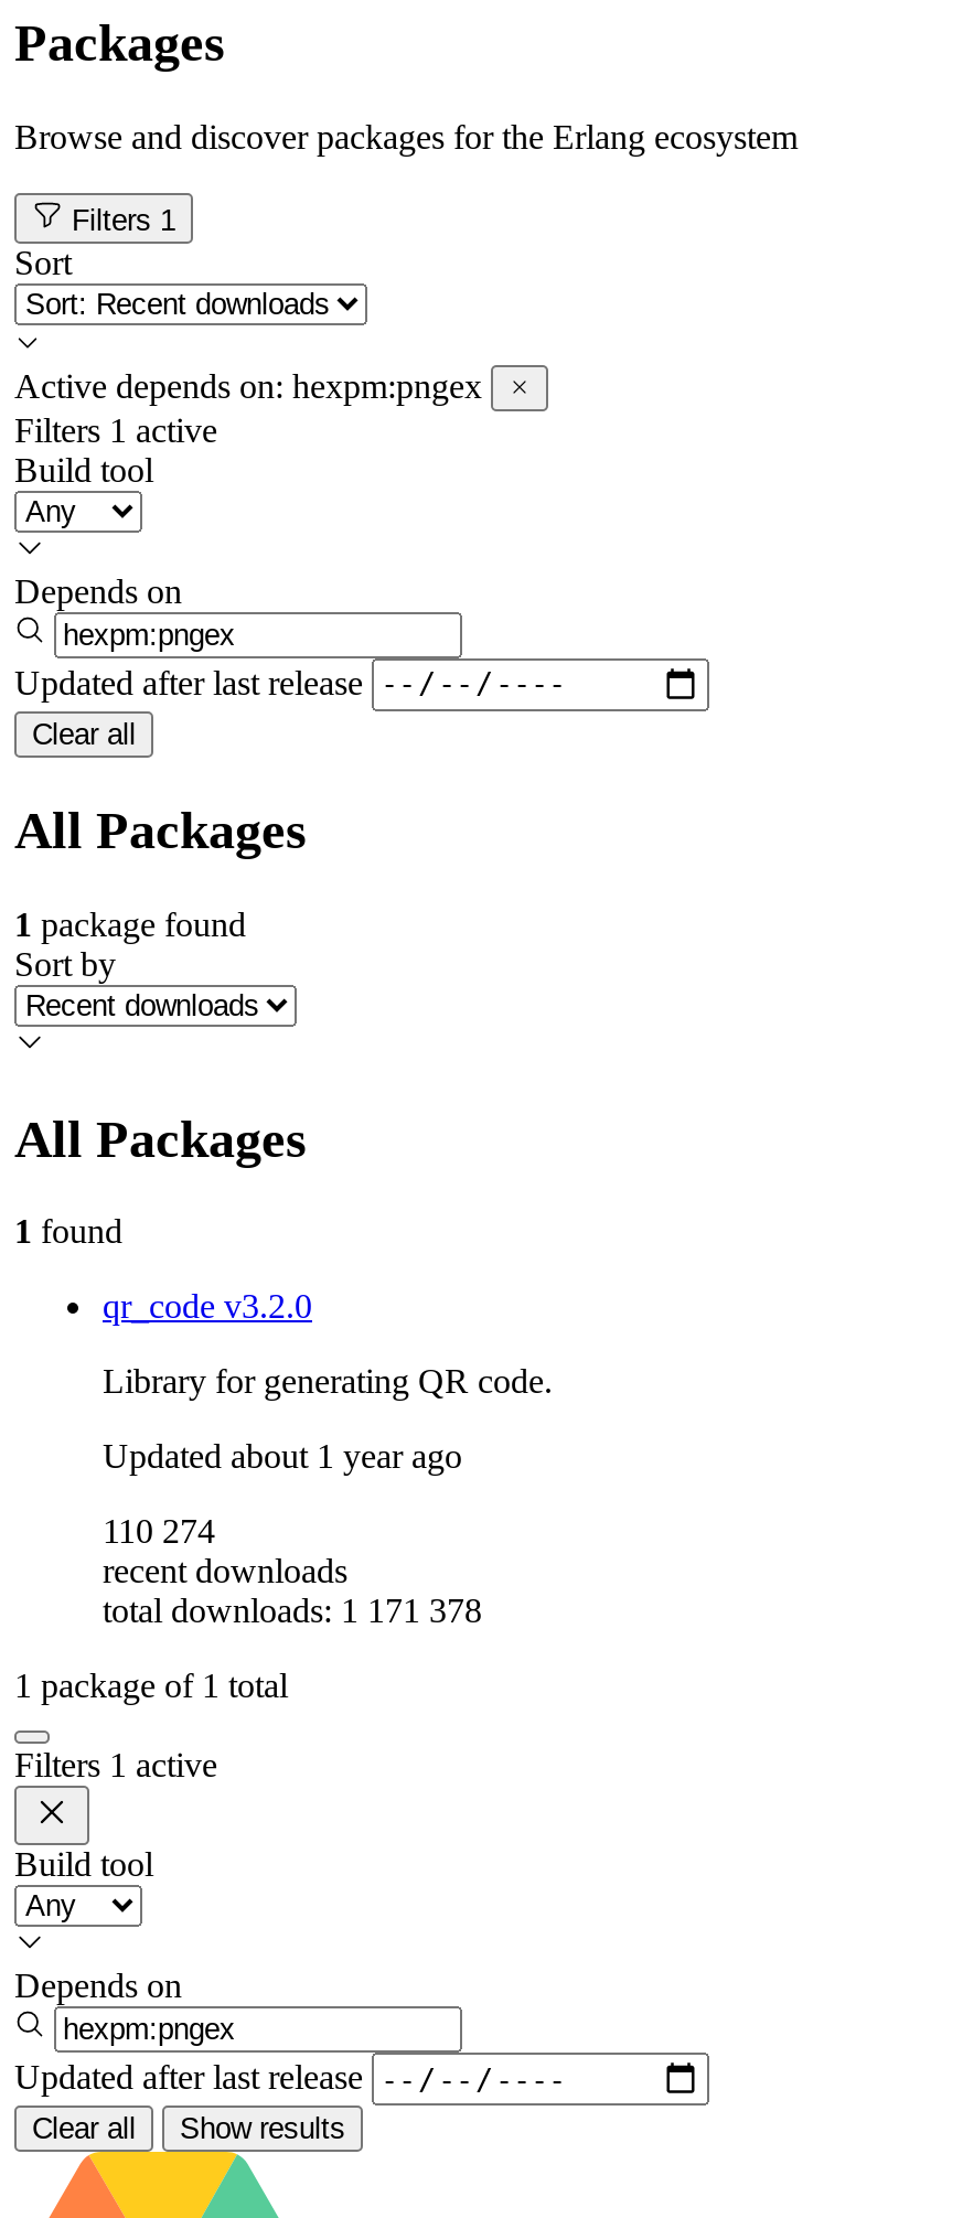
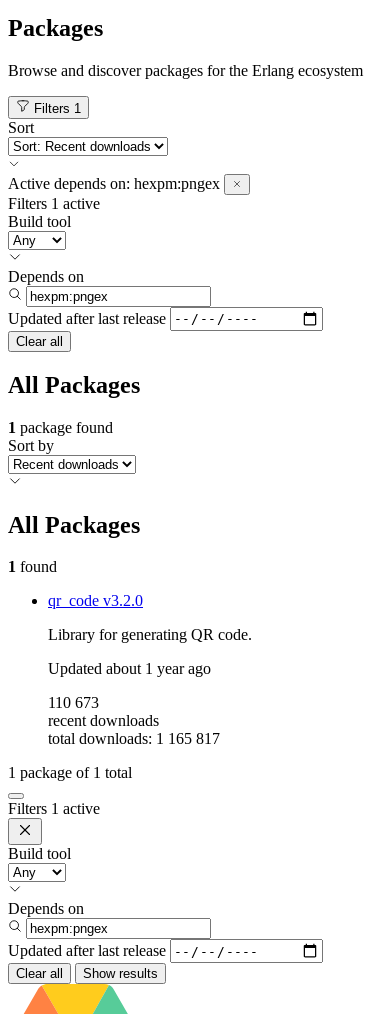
[103,1513,215,1551] 110 274 -> [48,694,99,711] 110 673
[103,1592,482,1630] total downloads: 1 171 378 -> [48,730,220,747] total downloads: 1 165 817

